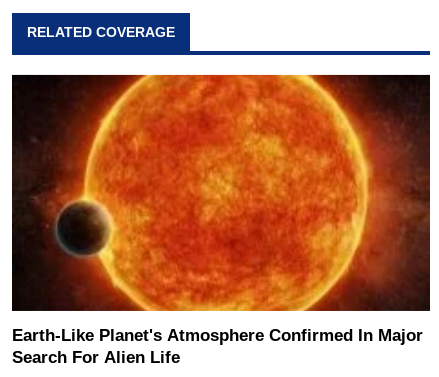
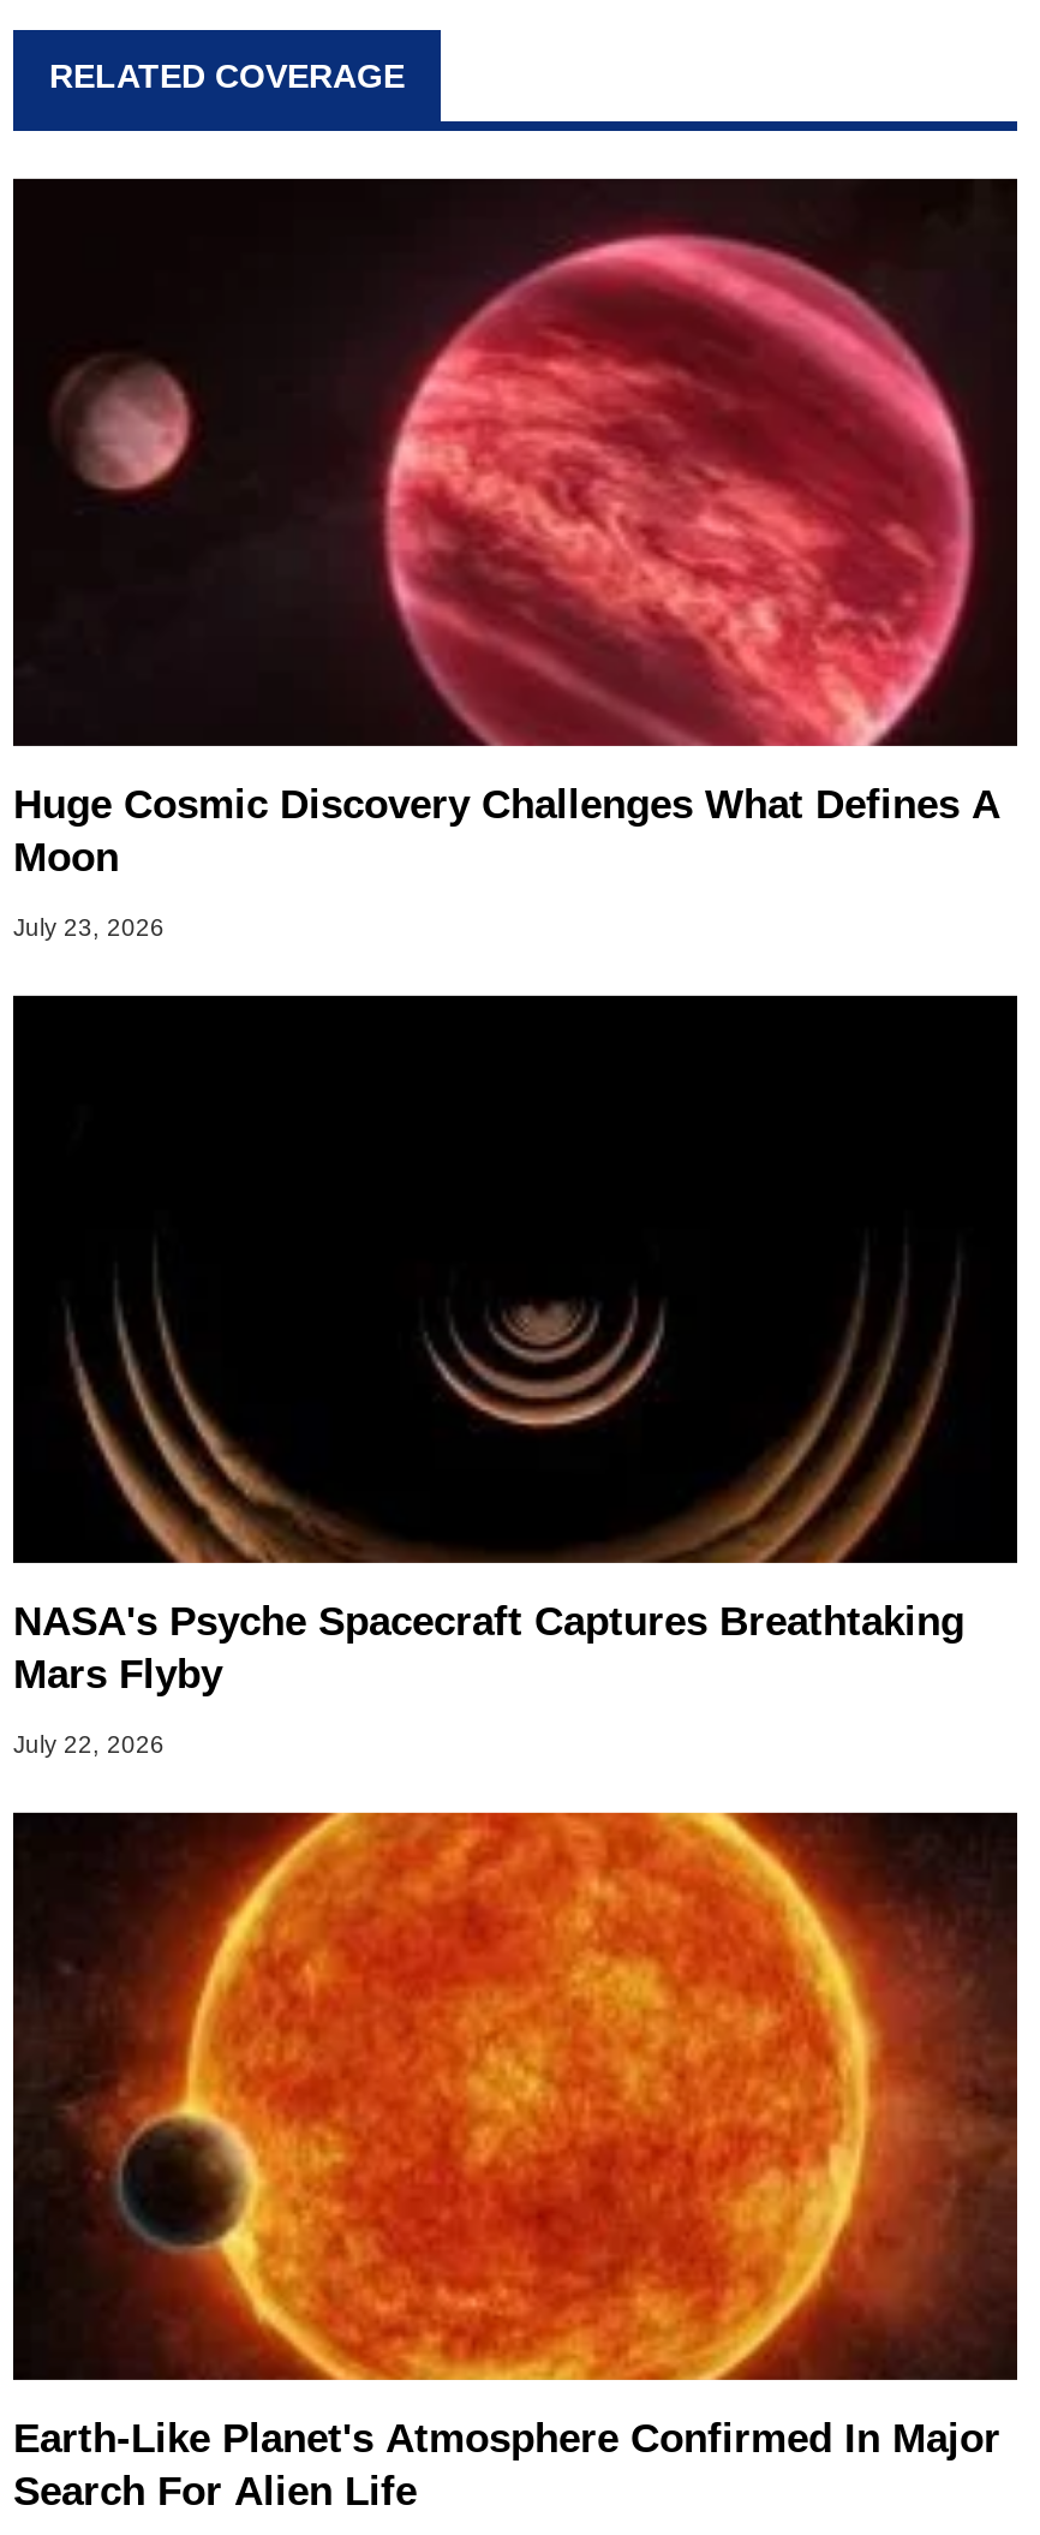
none -> [11,994,1020,1757] [image] | NASA's Psyche Spacecraft Captures Breathtaking | Mars Flyby | July 22, 2026
none -> [13,177,1017,940] [image] | Huge Cosmic Discovery Challenges What Defines A | Moon | July 23, 2026

